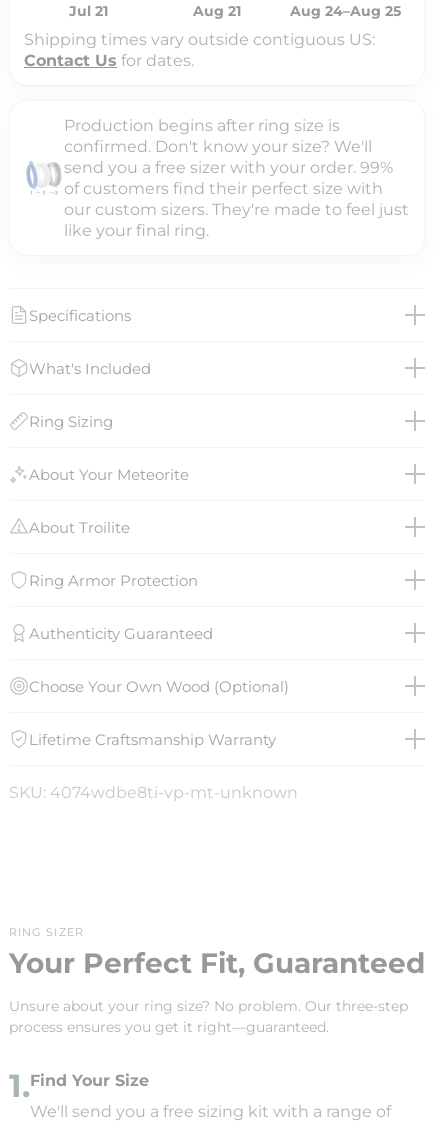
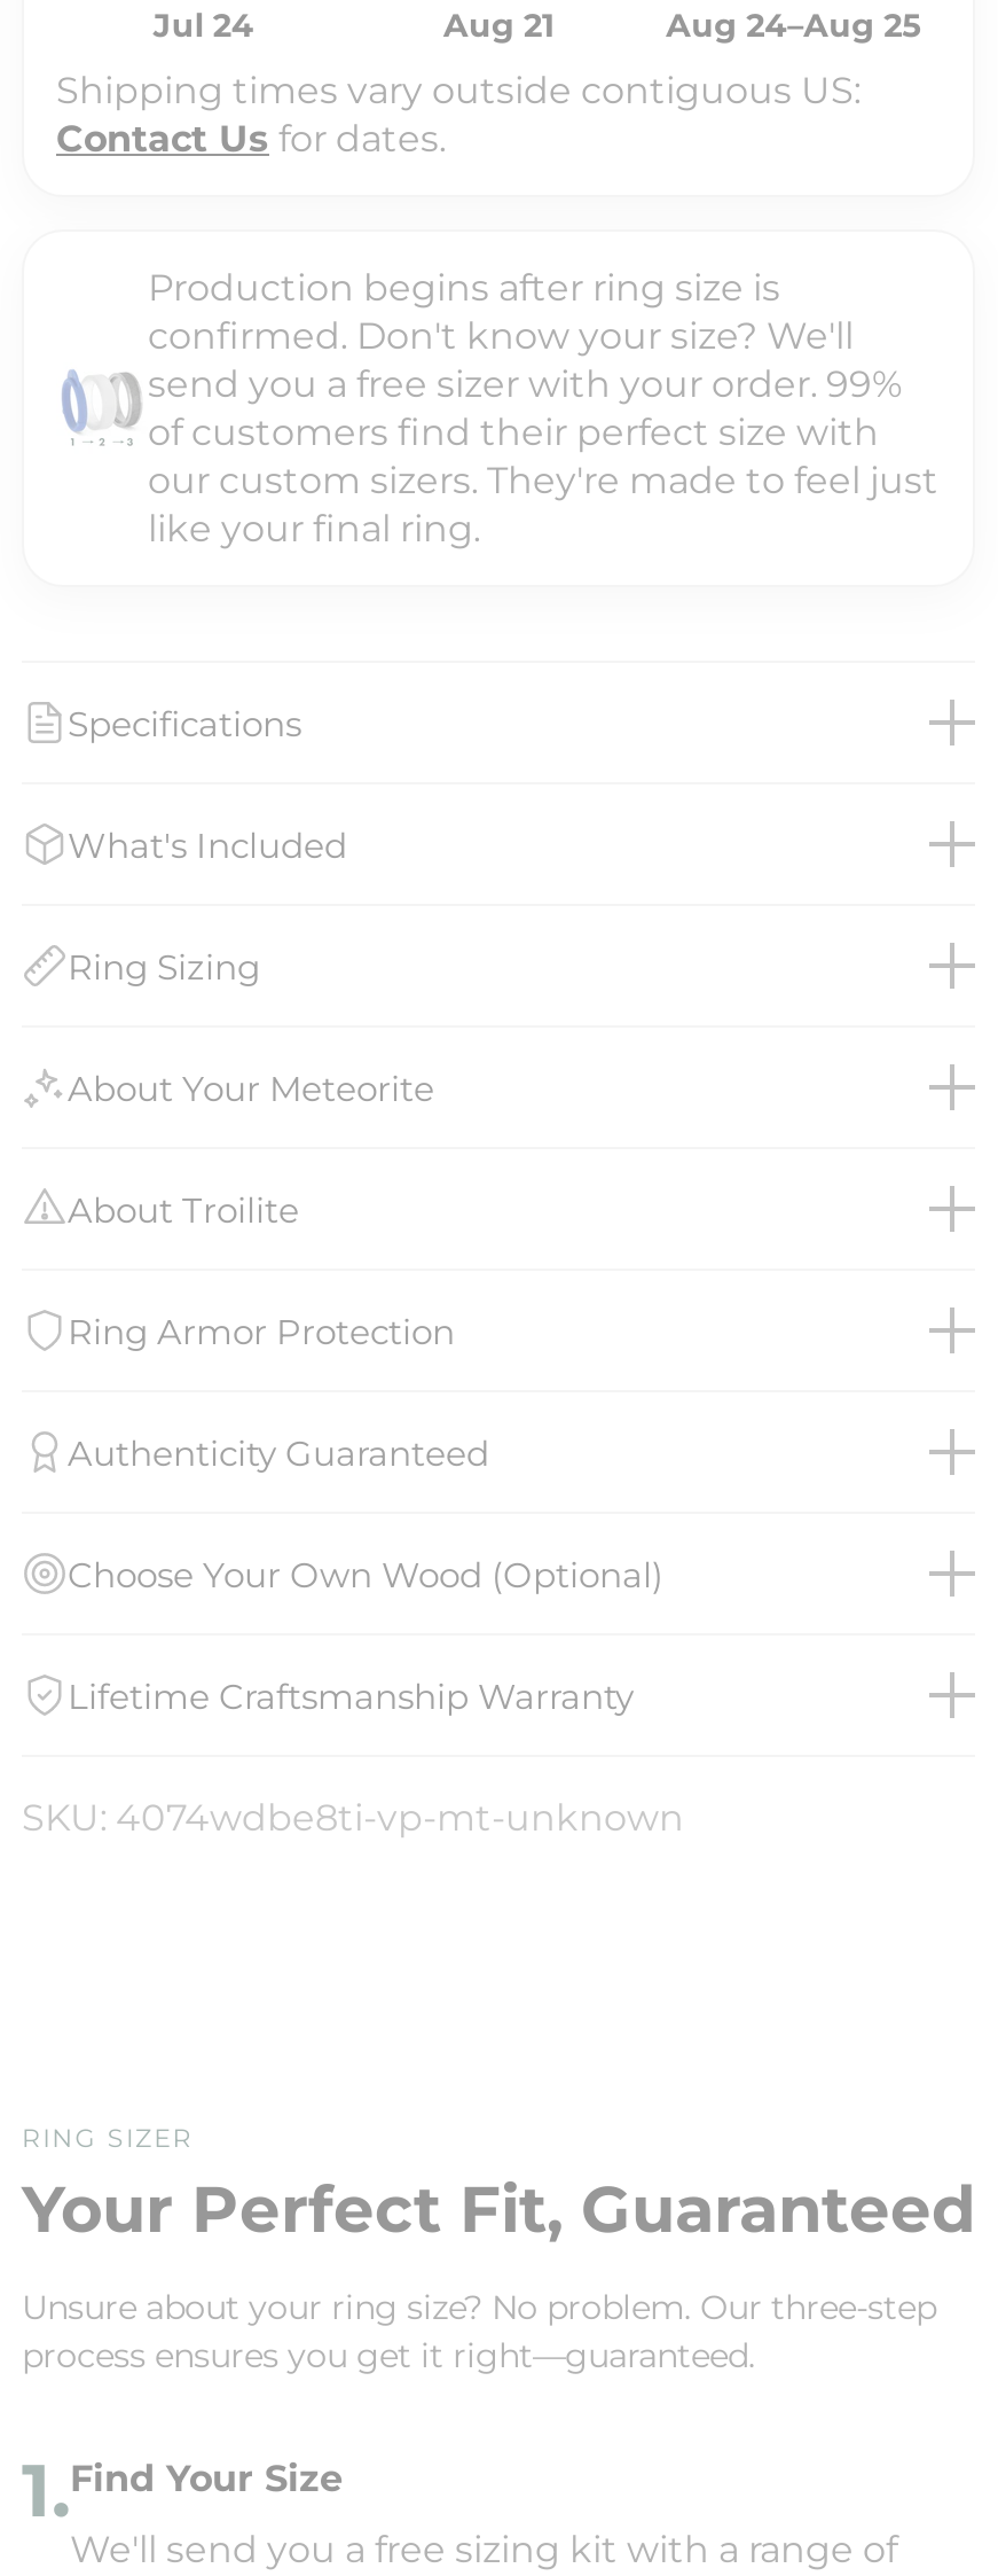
[69,2,108,20] Jul 21 -> [153,5,254,46] Jul 24

